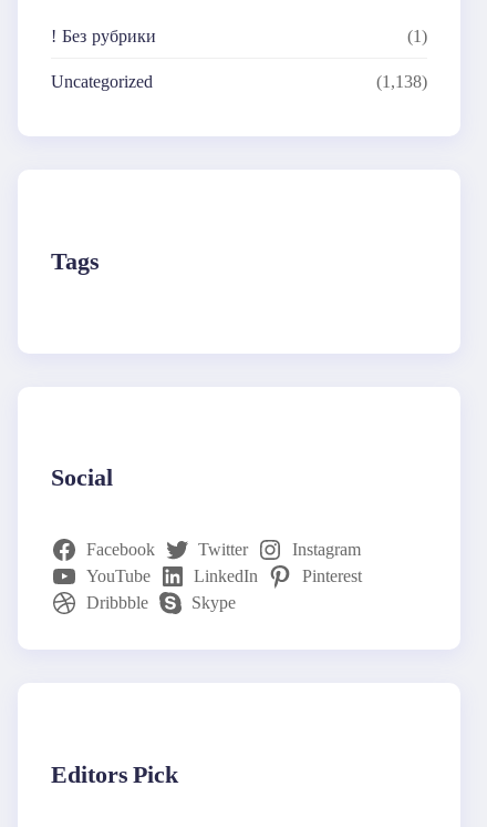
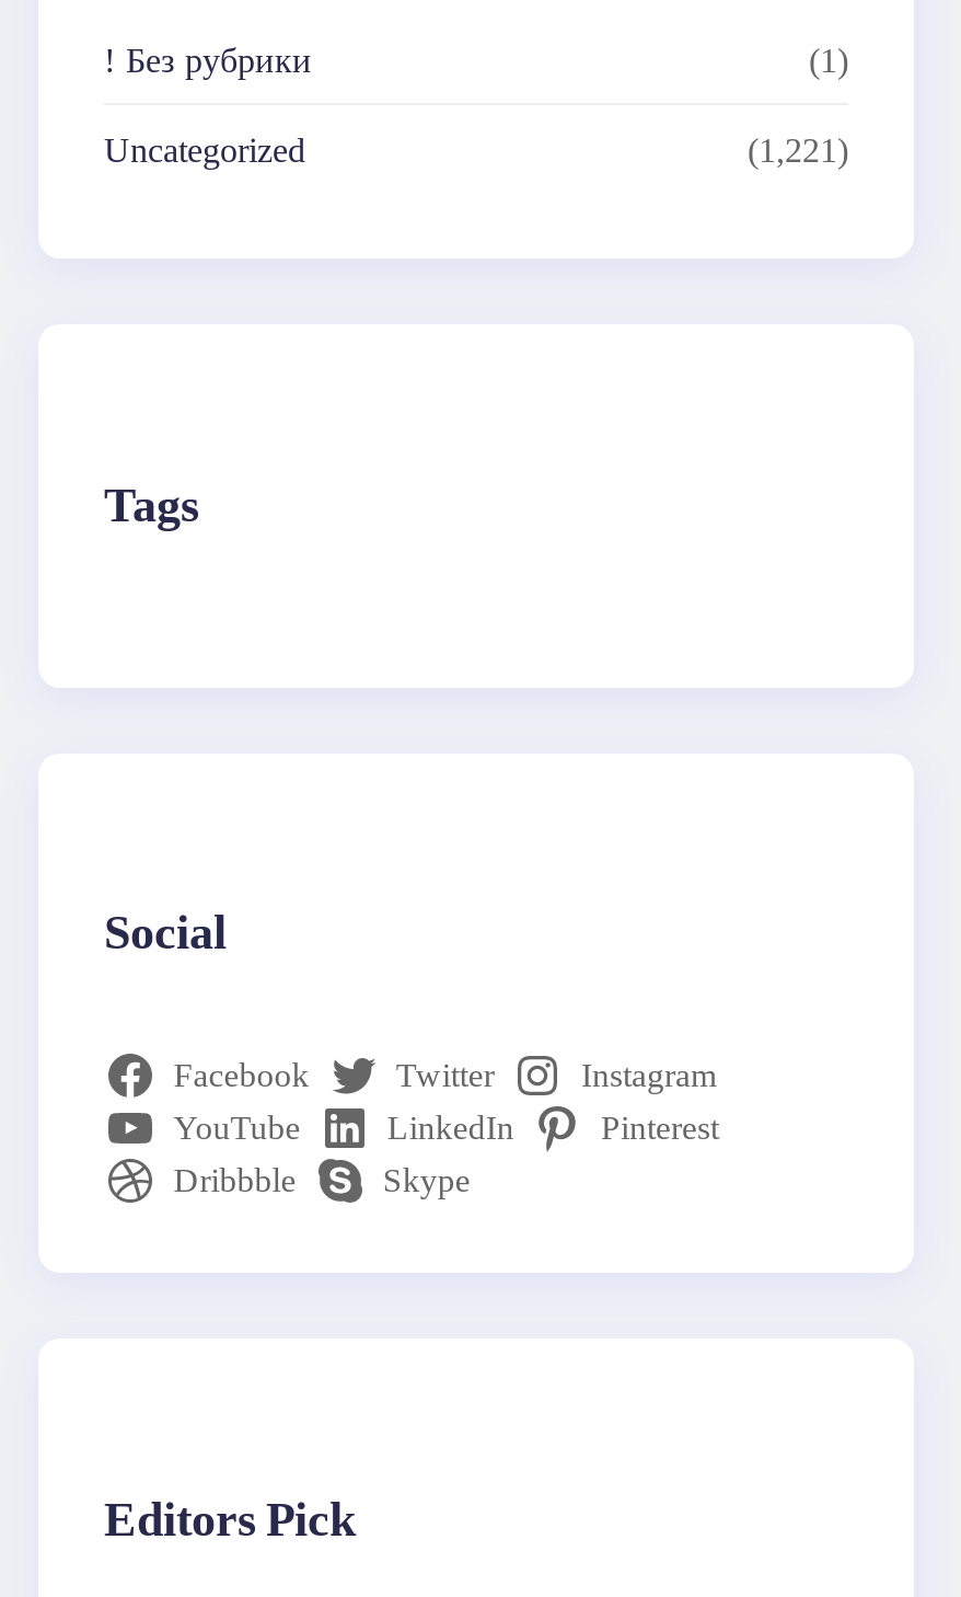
[376,70,427,92] (1,138) -> [748,127,848,171] (1,221)

